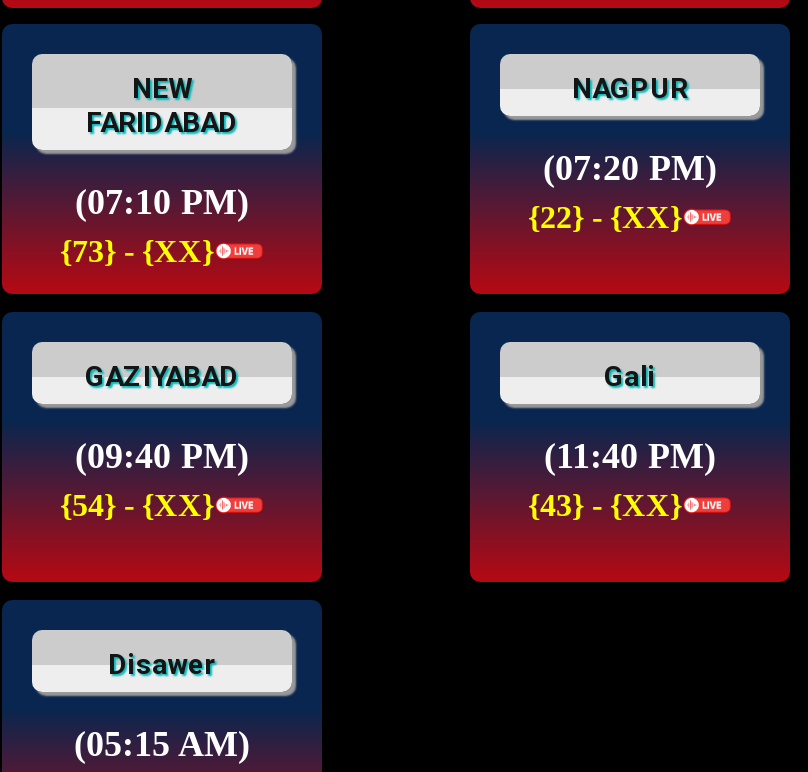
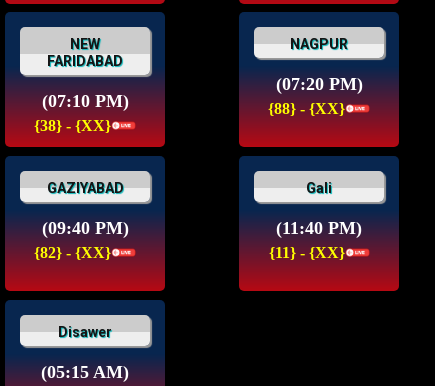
[528,199,682,233] {22} - {XX} -> [268,100,345,117] {88} - {XX}
[60,233,214,267] {73} - {XX} -> [34,117,111,134] {38} - {XX}
[60,487,214,521] {54} - {XX} -> [34,244,111,261] {82} - {XX}
[528,487,682,521] {43} - {XX} -> [268,244,344,261] {11} - {XX}

